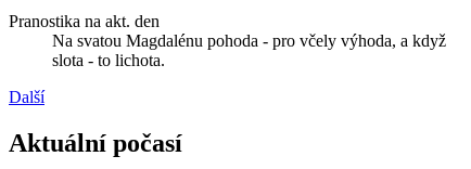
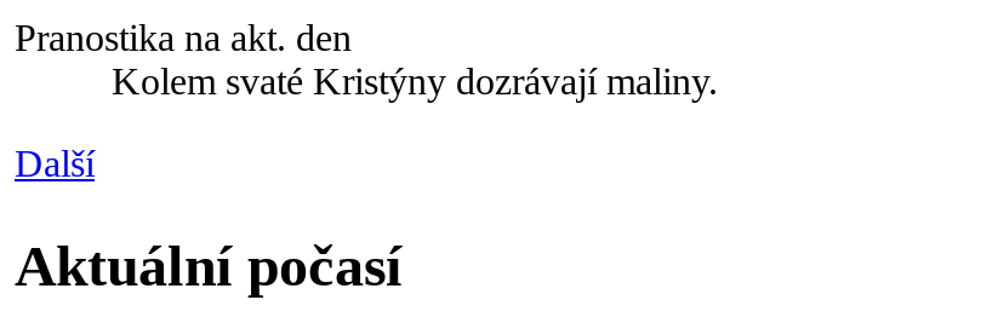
[52,32,446,70] Na svatou Magdalénu pohoda - pro včely výhoda, a když | slota - to lichota. -> [112,61,718,103] Kolem svaté Kristýny dozrávají maliny.

